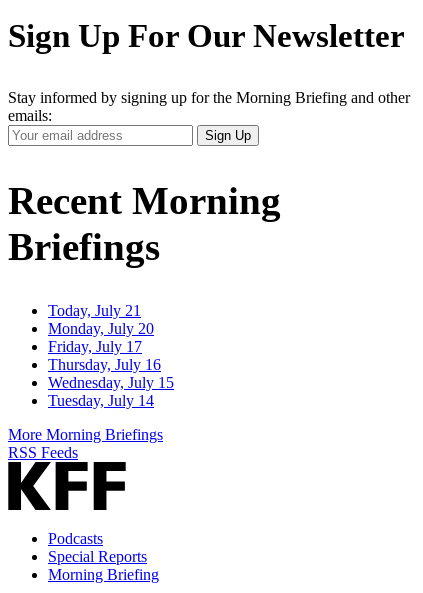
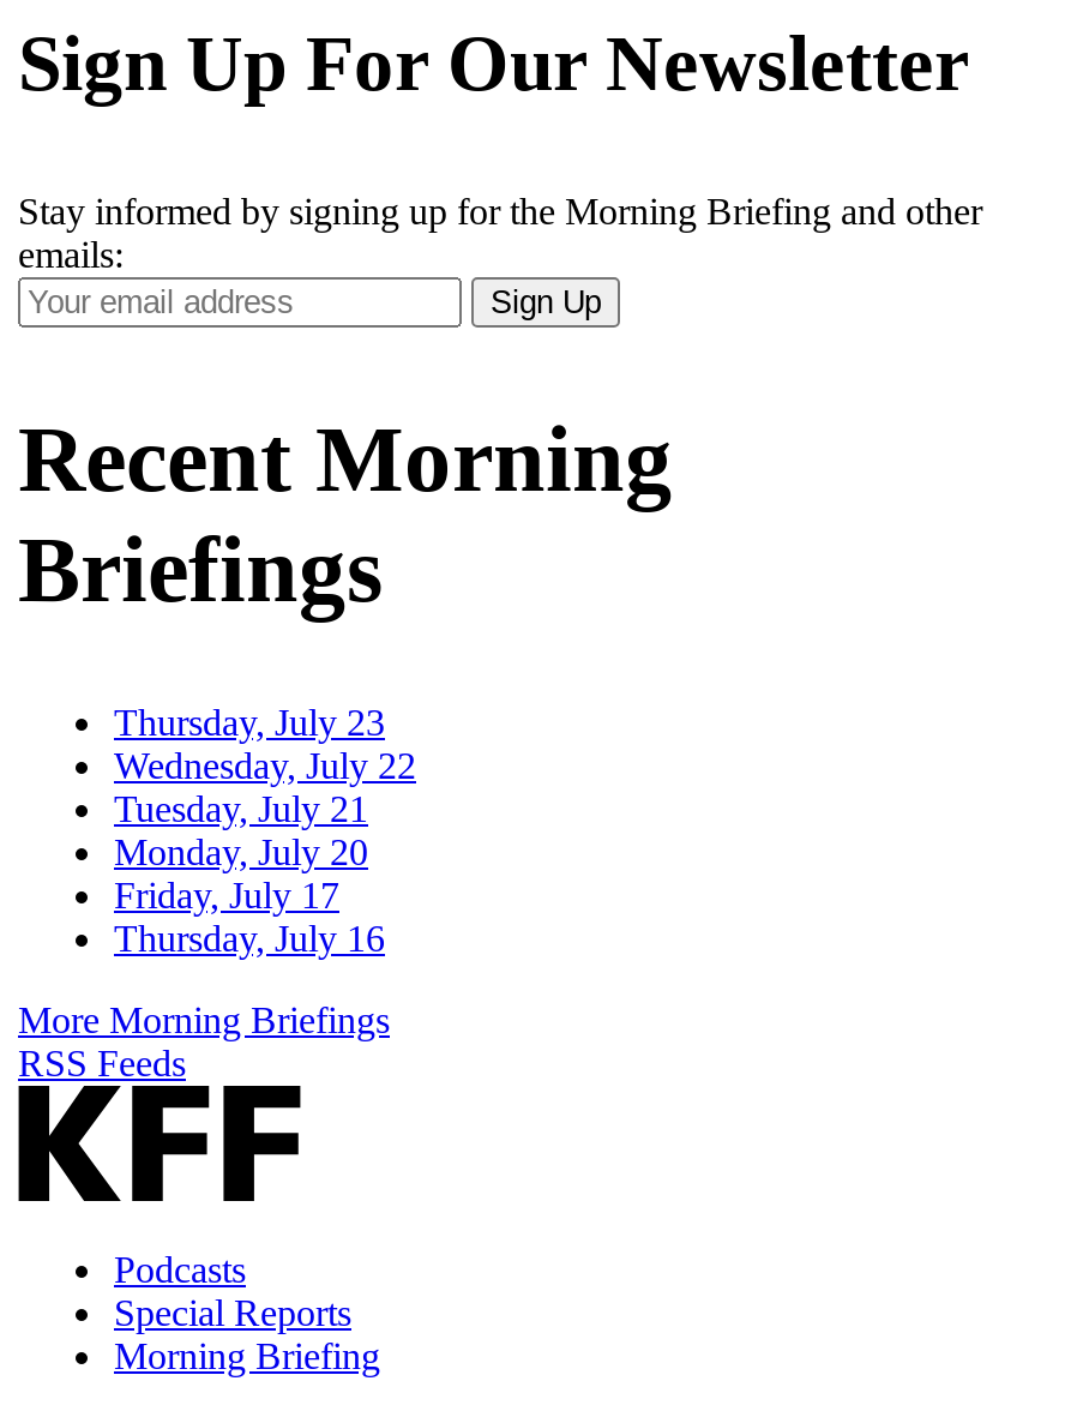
[48,302,141,319] Today, July 21 -> [114,702,416,830] Thursday, July 23 | Wednesday, July 22 | Tuesday, July 21
moved [48,320,161,373] -> [114,832,385,959]: Monday, July 20 | Friday, July 17 | Thursday, July 16
[48,374,174,409] Wednesday, July 15 | Tuesday, July 14 -> none

